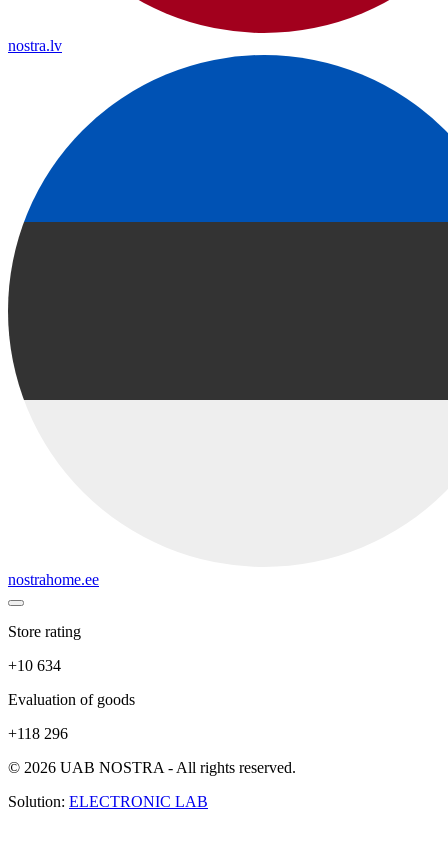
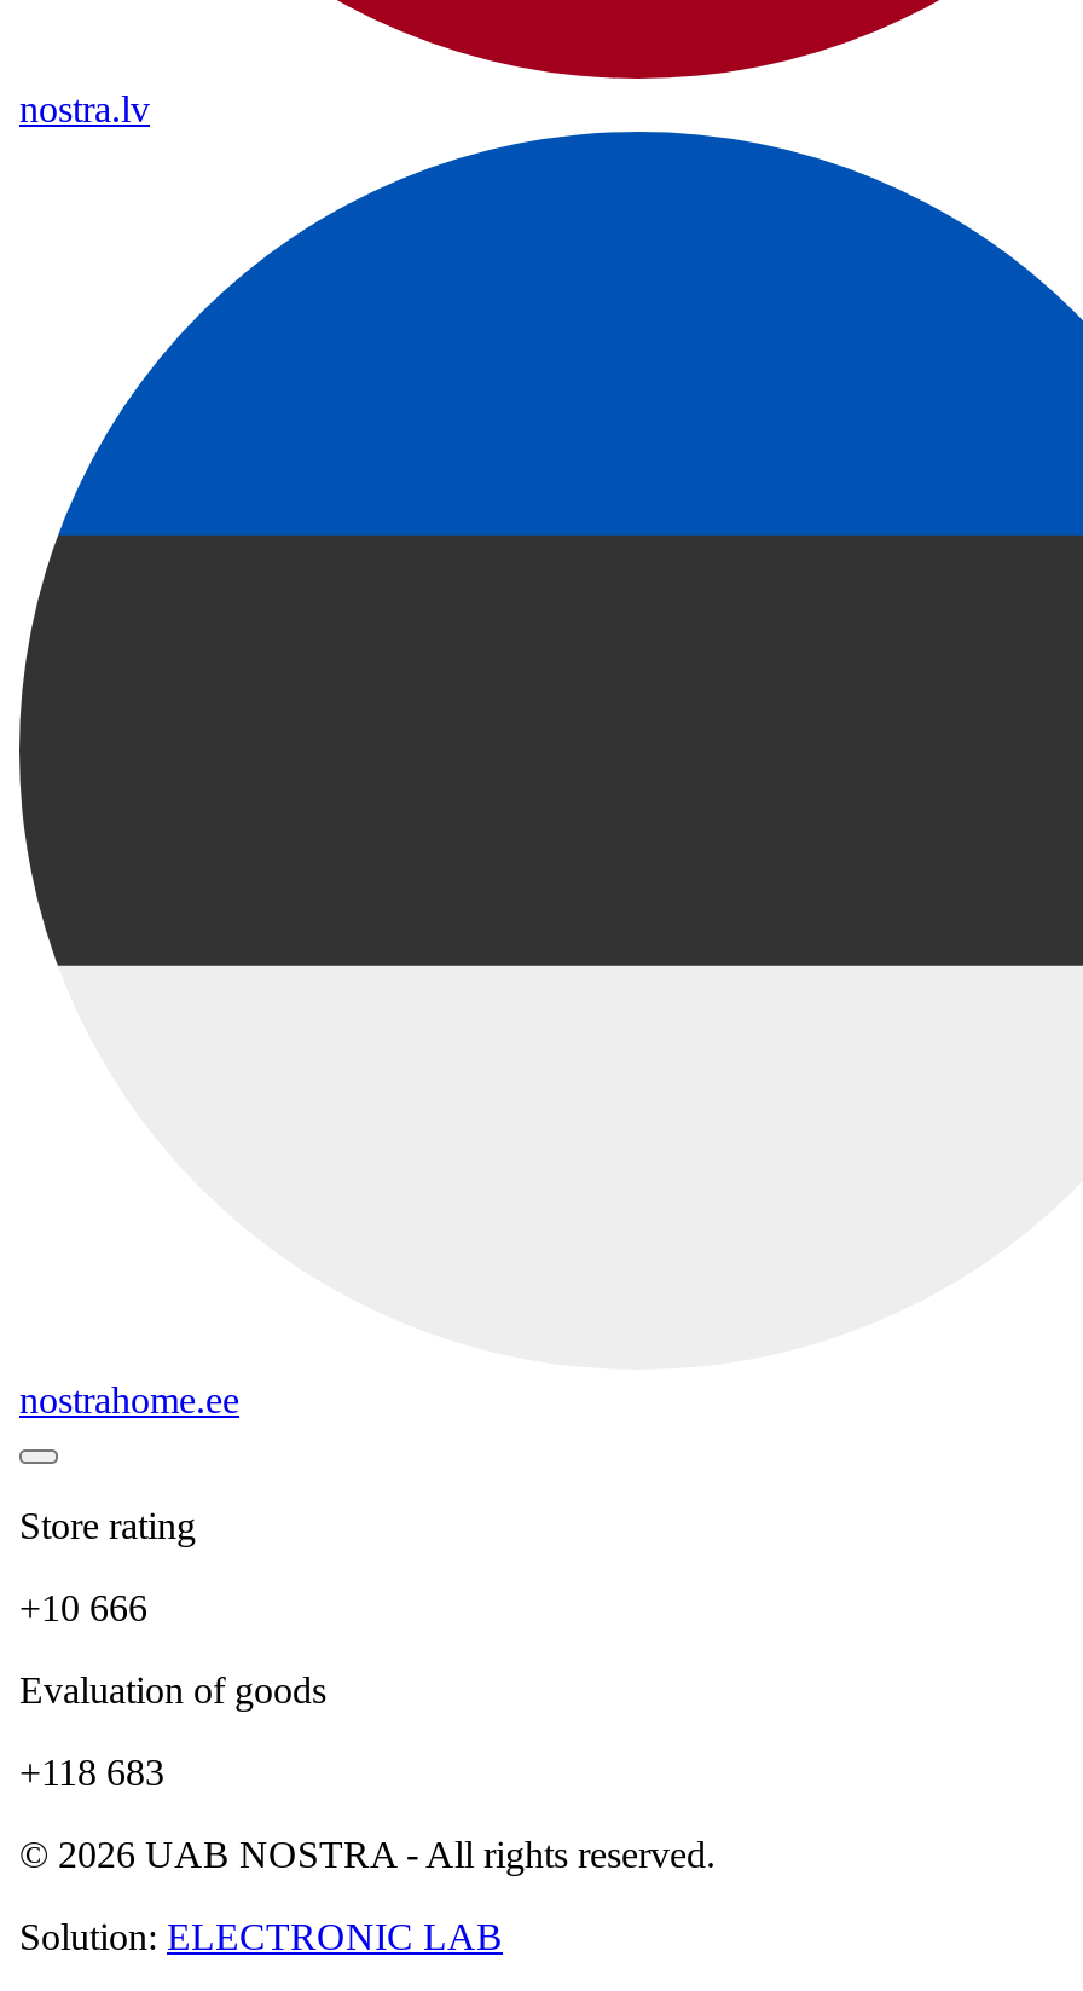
[8,657,61,674] +10 634 -> [19,1587,147,1629] +10 666
[8,725,68,742] +118 296 -> [19,1752,164,1793] +118 683

